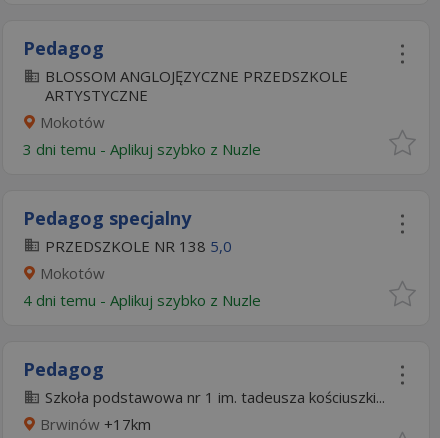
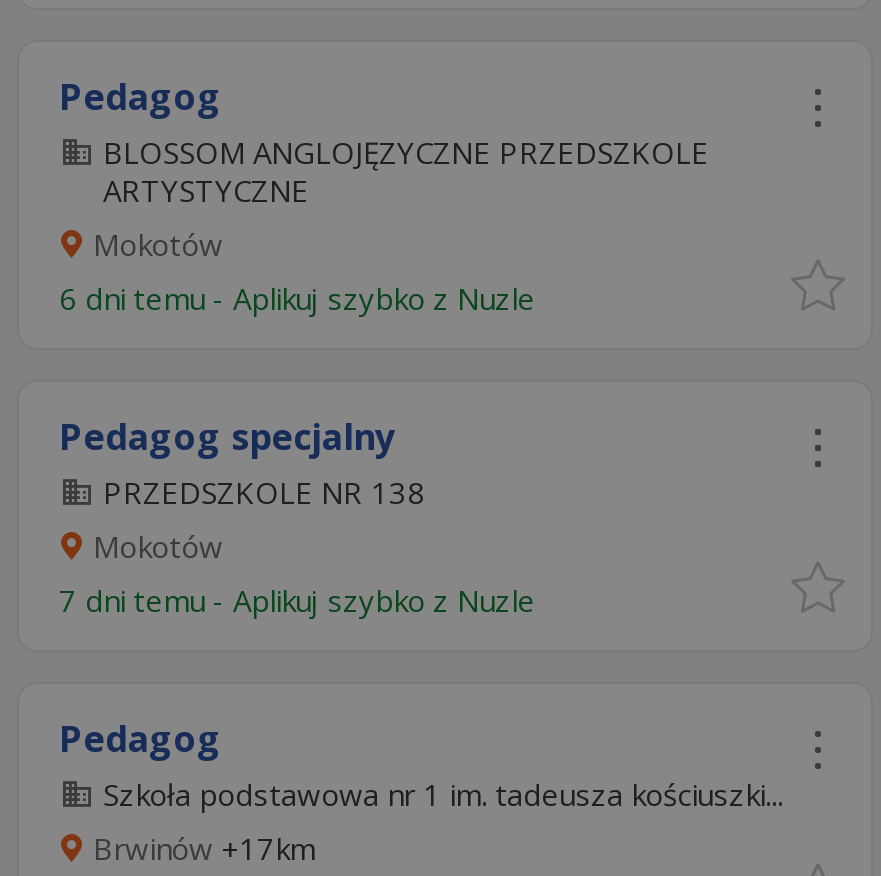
[23,139,269,159] 3 dni temu - Aplikuj szybko z Nuzle -> [59,278,551,318] 6 dni temu - Aplikuj szybko z Nuzle
[45,236,232,256] PRZEDSZKOLE NR 138 5,0 -> [103,472,425,512] PRZEDSZKOLE NR 138
[23,290,269,310] 4 dni temu - Aplikuj szybko z Nuzle -> [59,580,551,620] 7 dni temu - Aplikuj szybko z Nuzle

